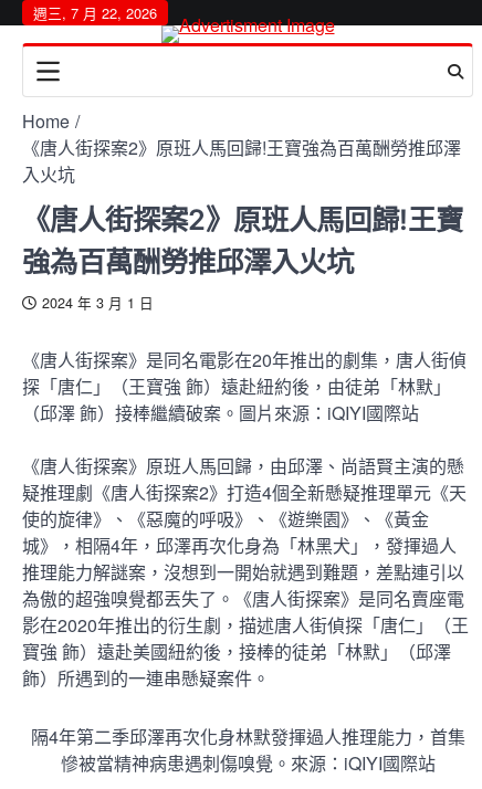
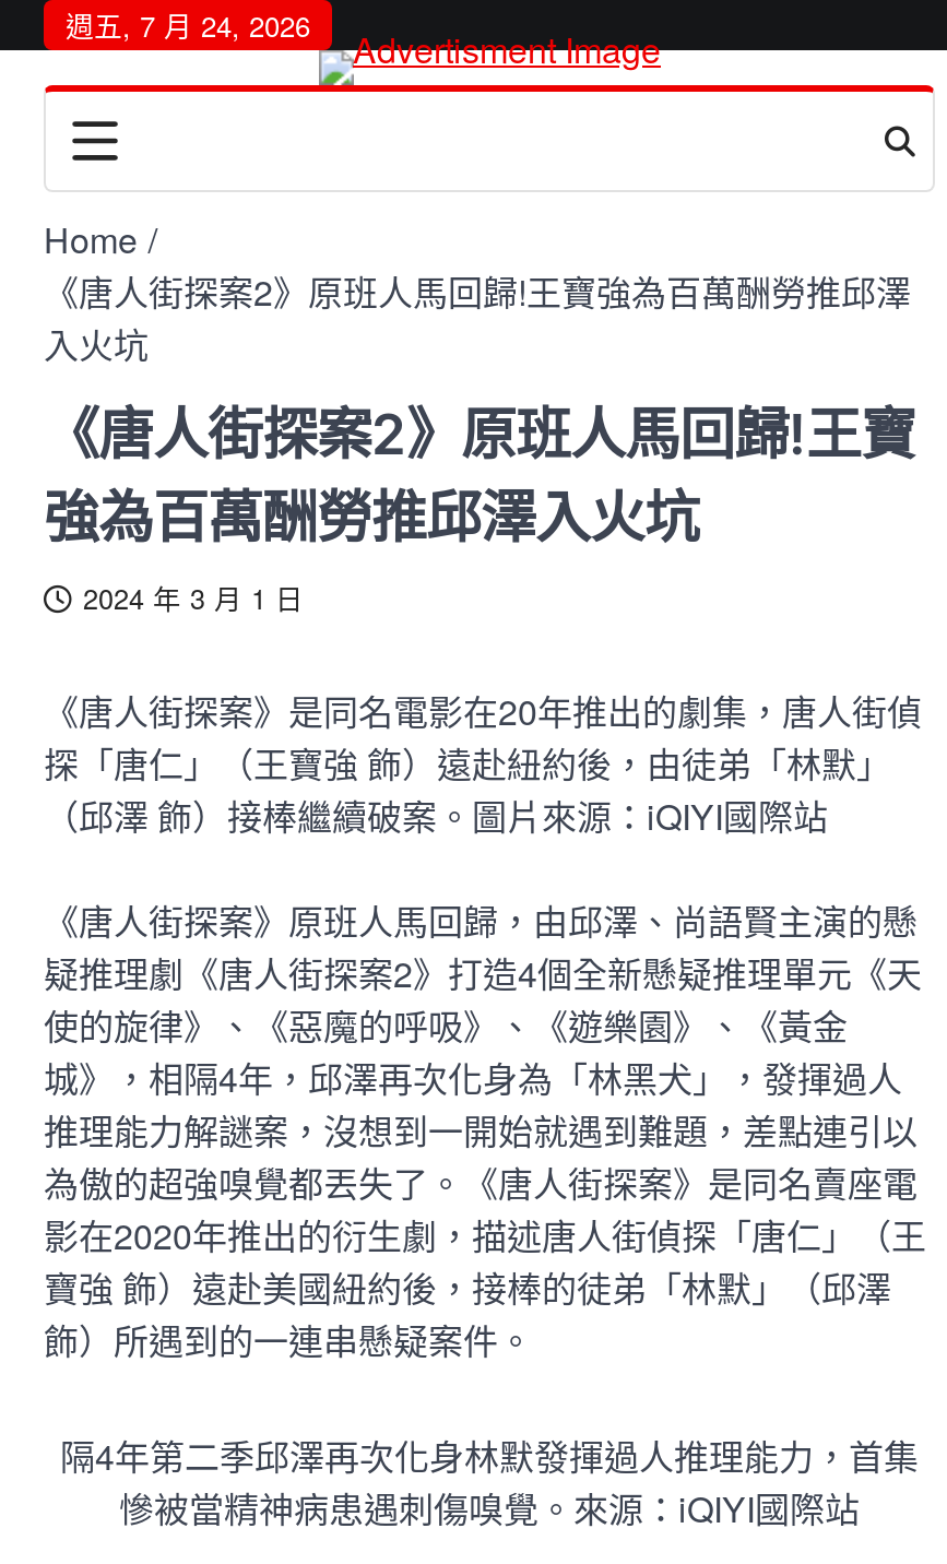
[33,2,157,23] 週三, 7 月 22, 2026 -> [66,4,310,46] 週五, 7 月 24, 2026

